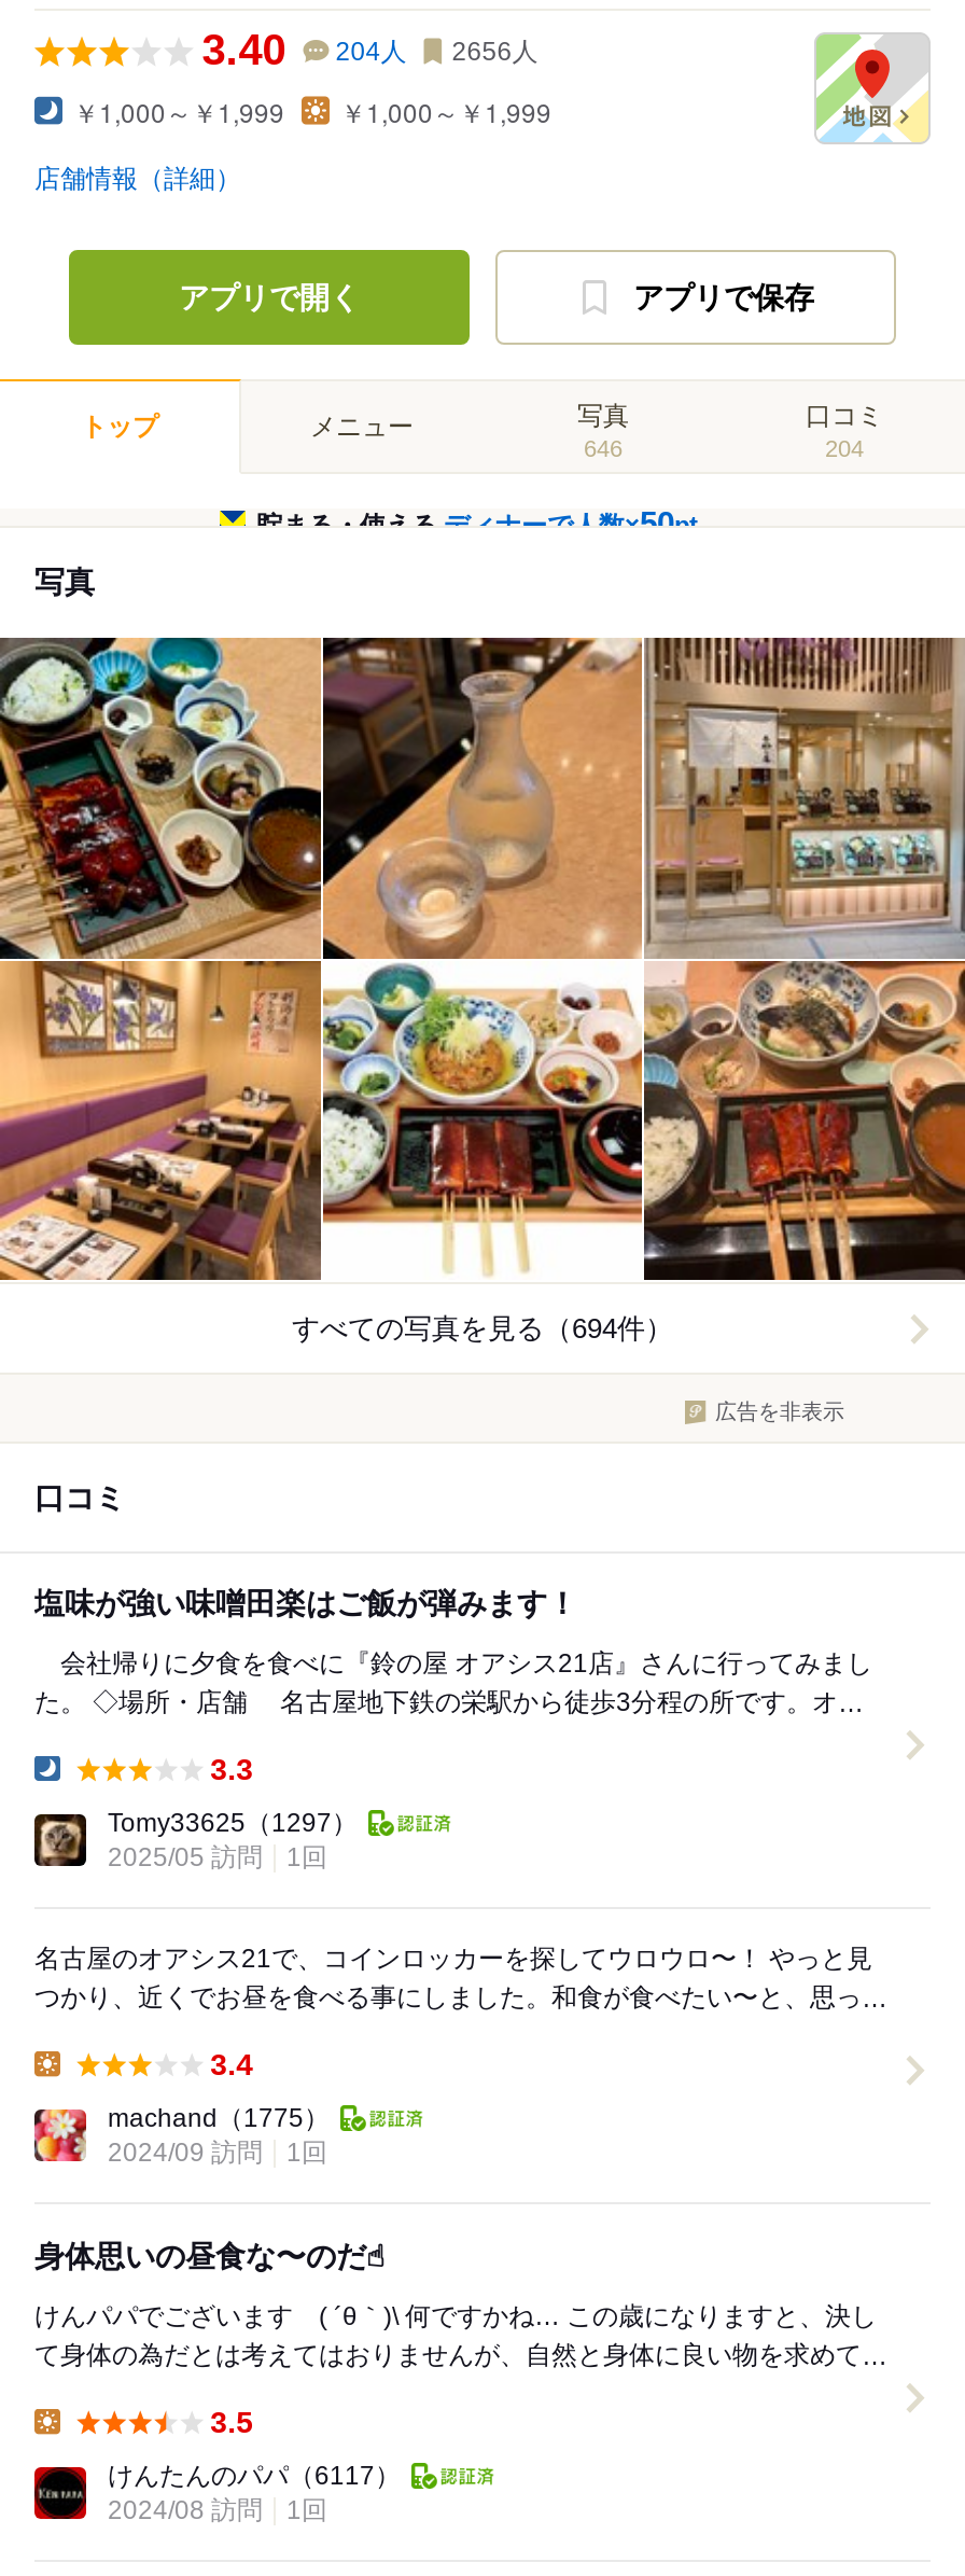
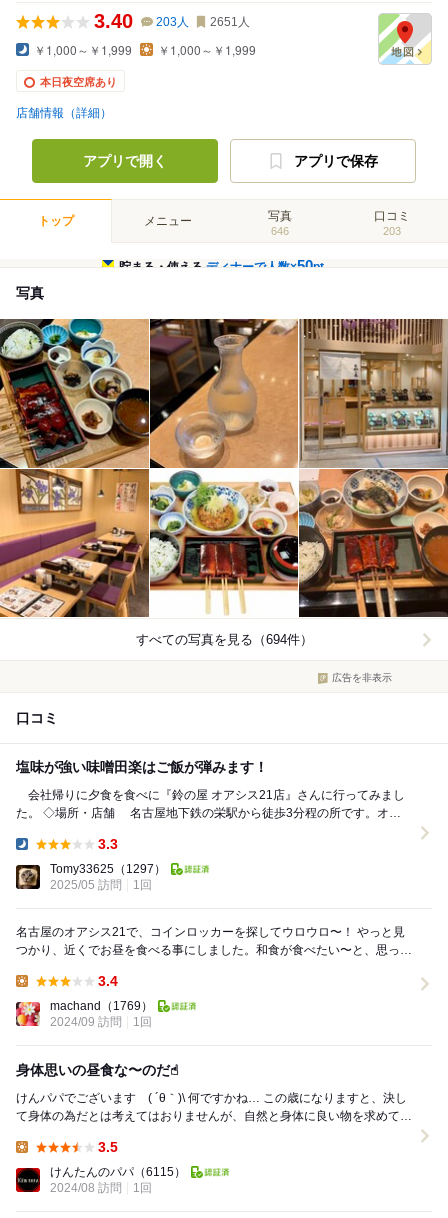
[336,37,407,67] 204人 -> [156,15,189,29] 203人
[452,37,538,67] 2656人 -> [210,15,250,29] 2651人
none -> [40,76,117,88] 本日夜空席あり
[825,435,864,461] 204 -> [383,225,401,237] 203
[108,2104,330,2134] machand（1775） -> [50,999,153,1013] machand（1769）
[108,2461,401,2492] けんたんのパパ（6117） -> [50,1165,186,1179] けんたんのパパ（6115）

